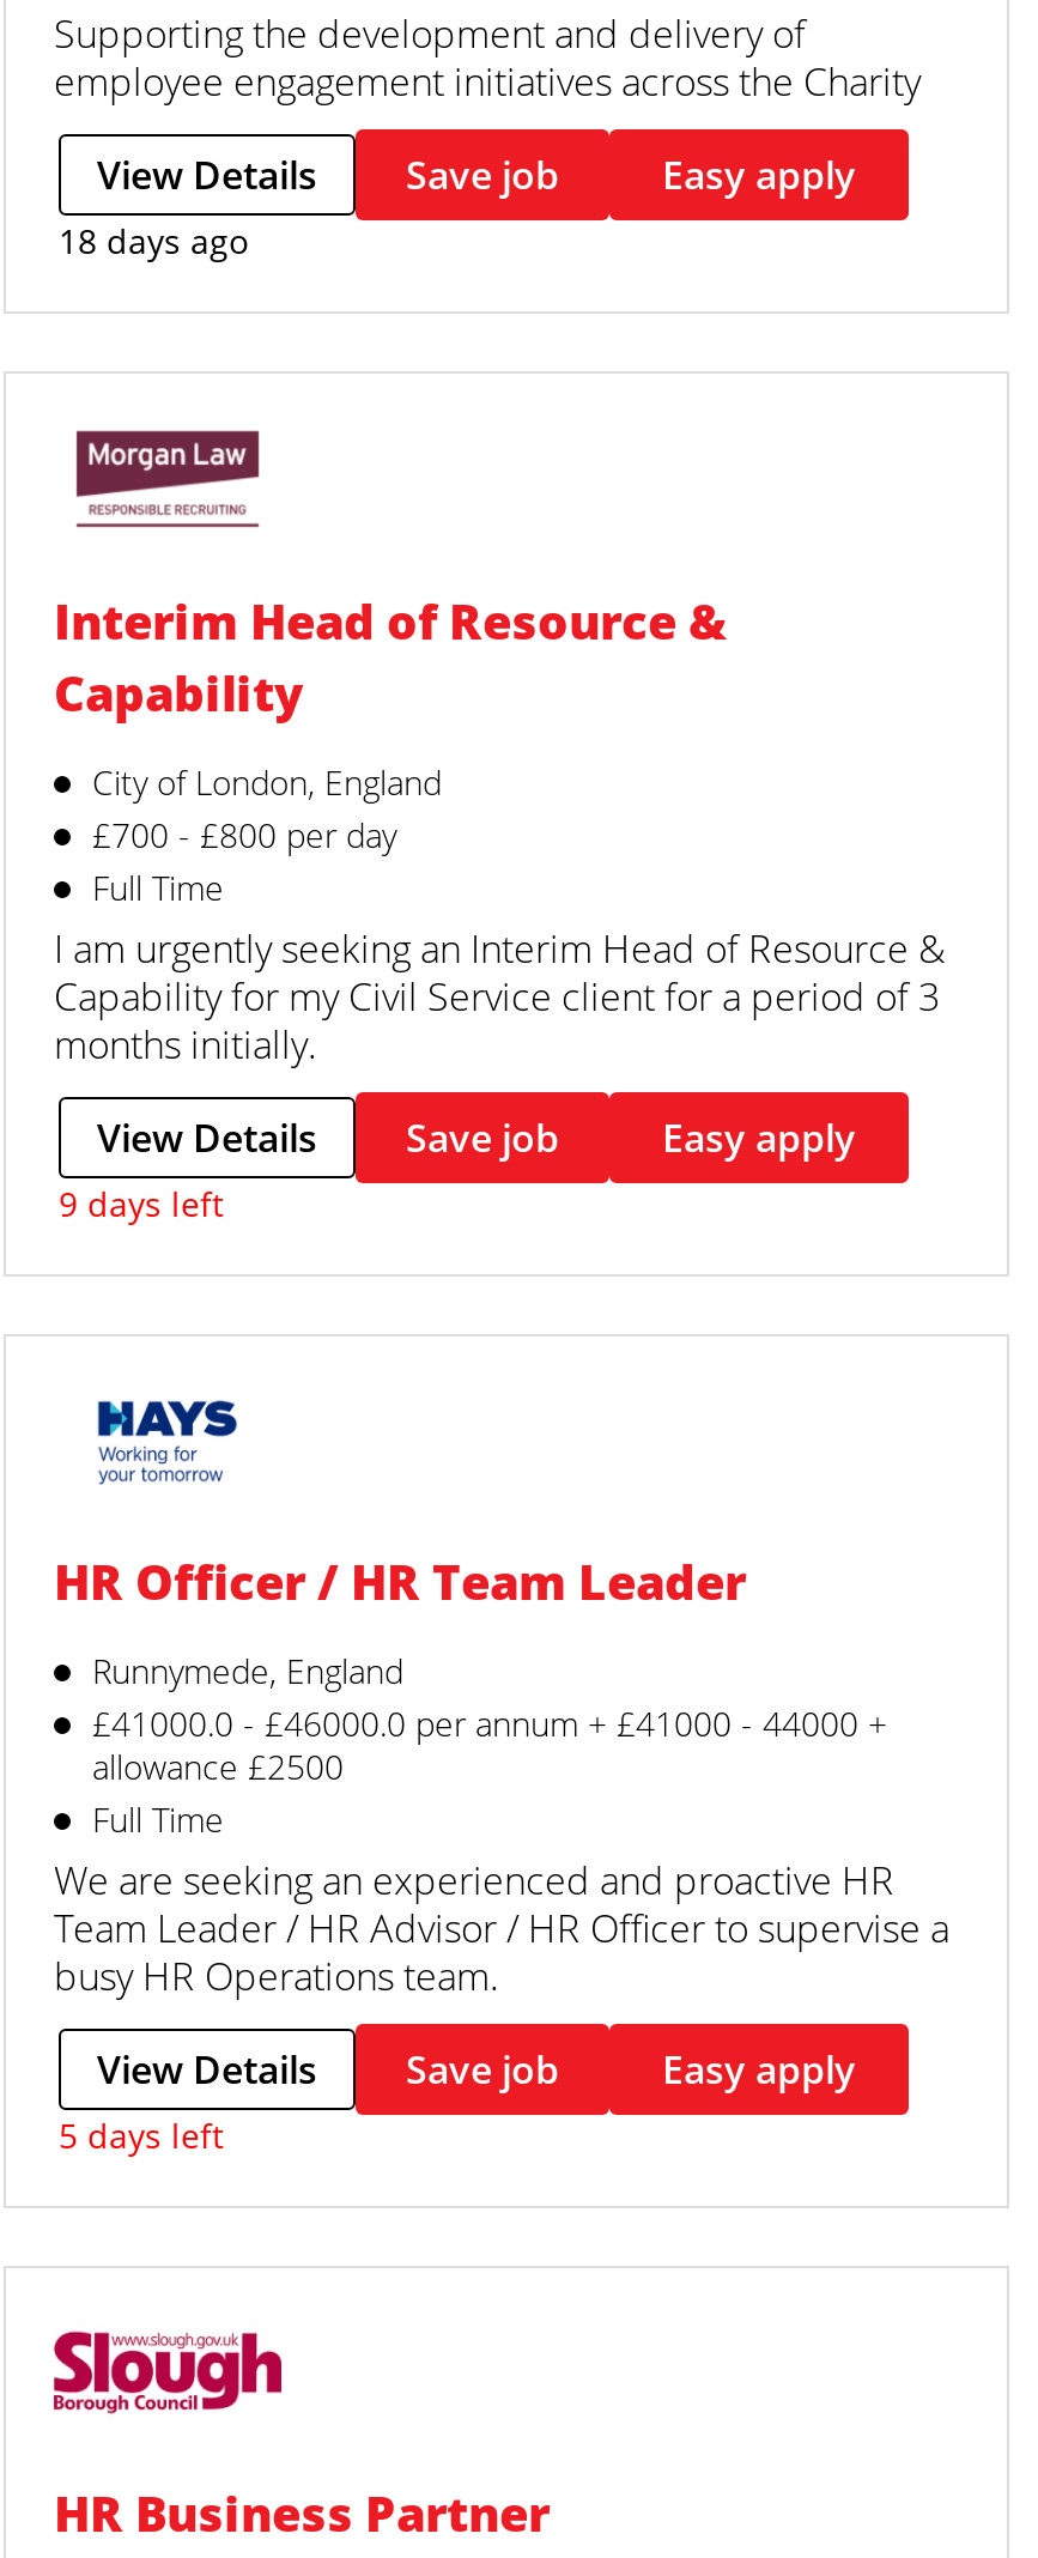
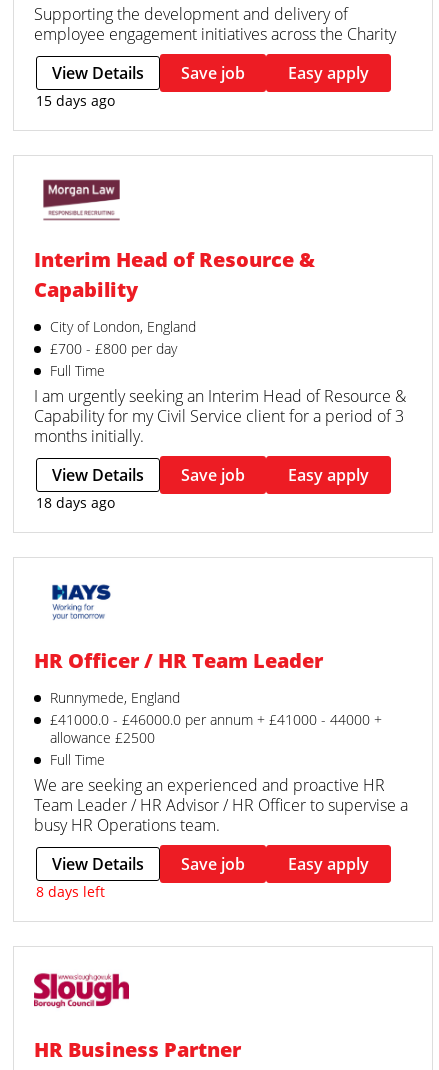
[59,219,248,264] 18 days ago -> [36,91,115,110] 15 days ago
[59,1180,224,1225] 9 days left -> [36,492,115,511] 18 days ago
[59,2112,224,2157] 5 days left -> [36,882,105,901] 8 days left

